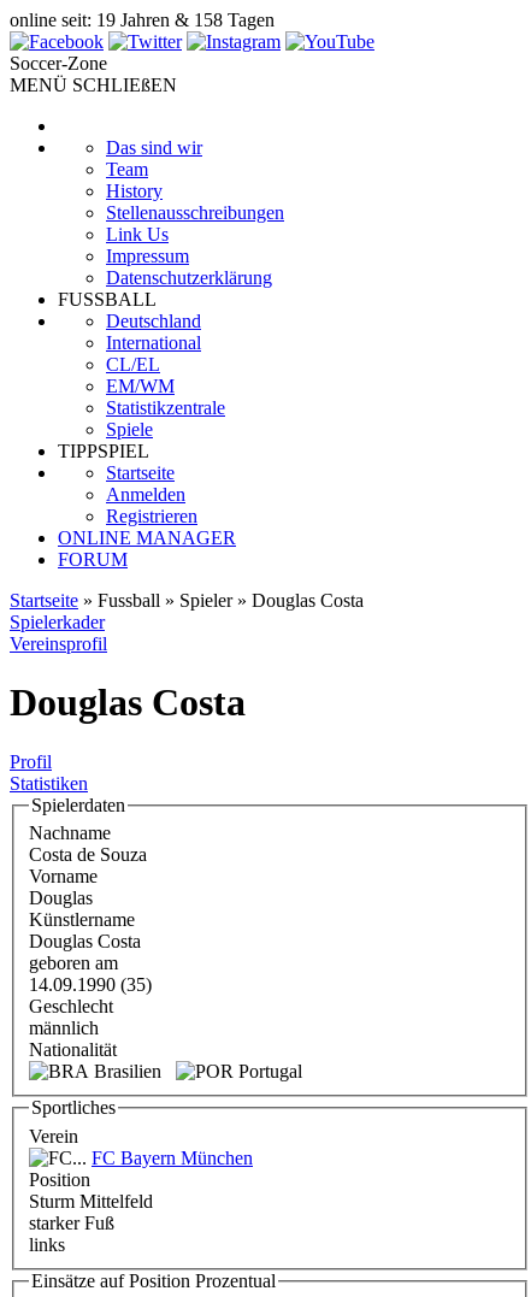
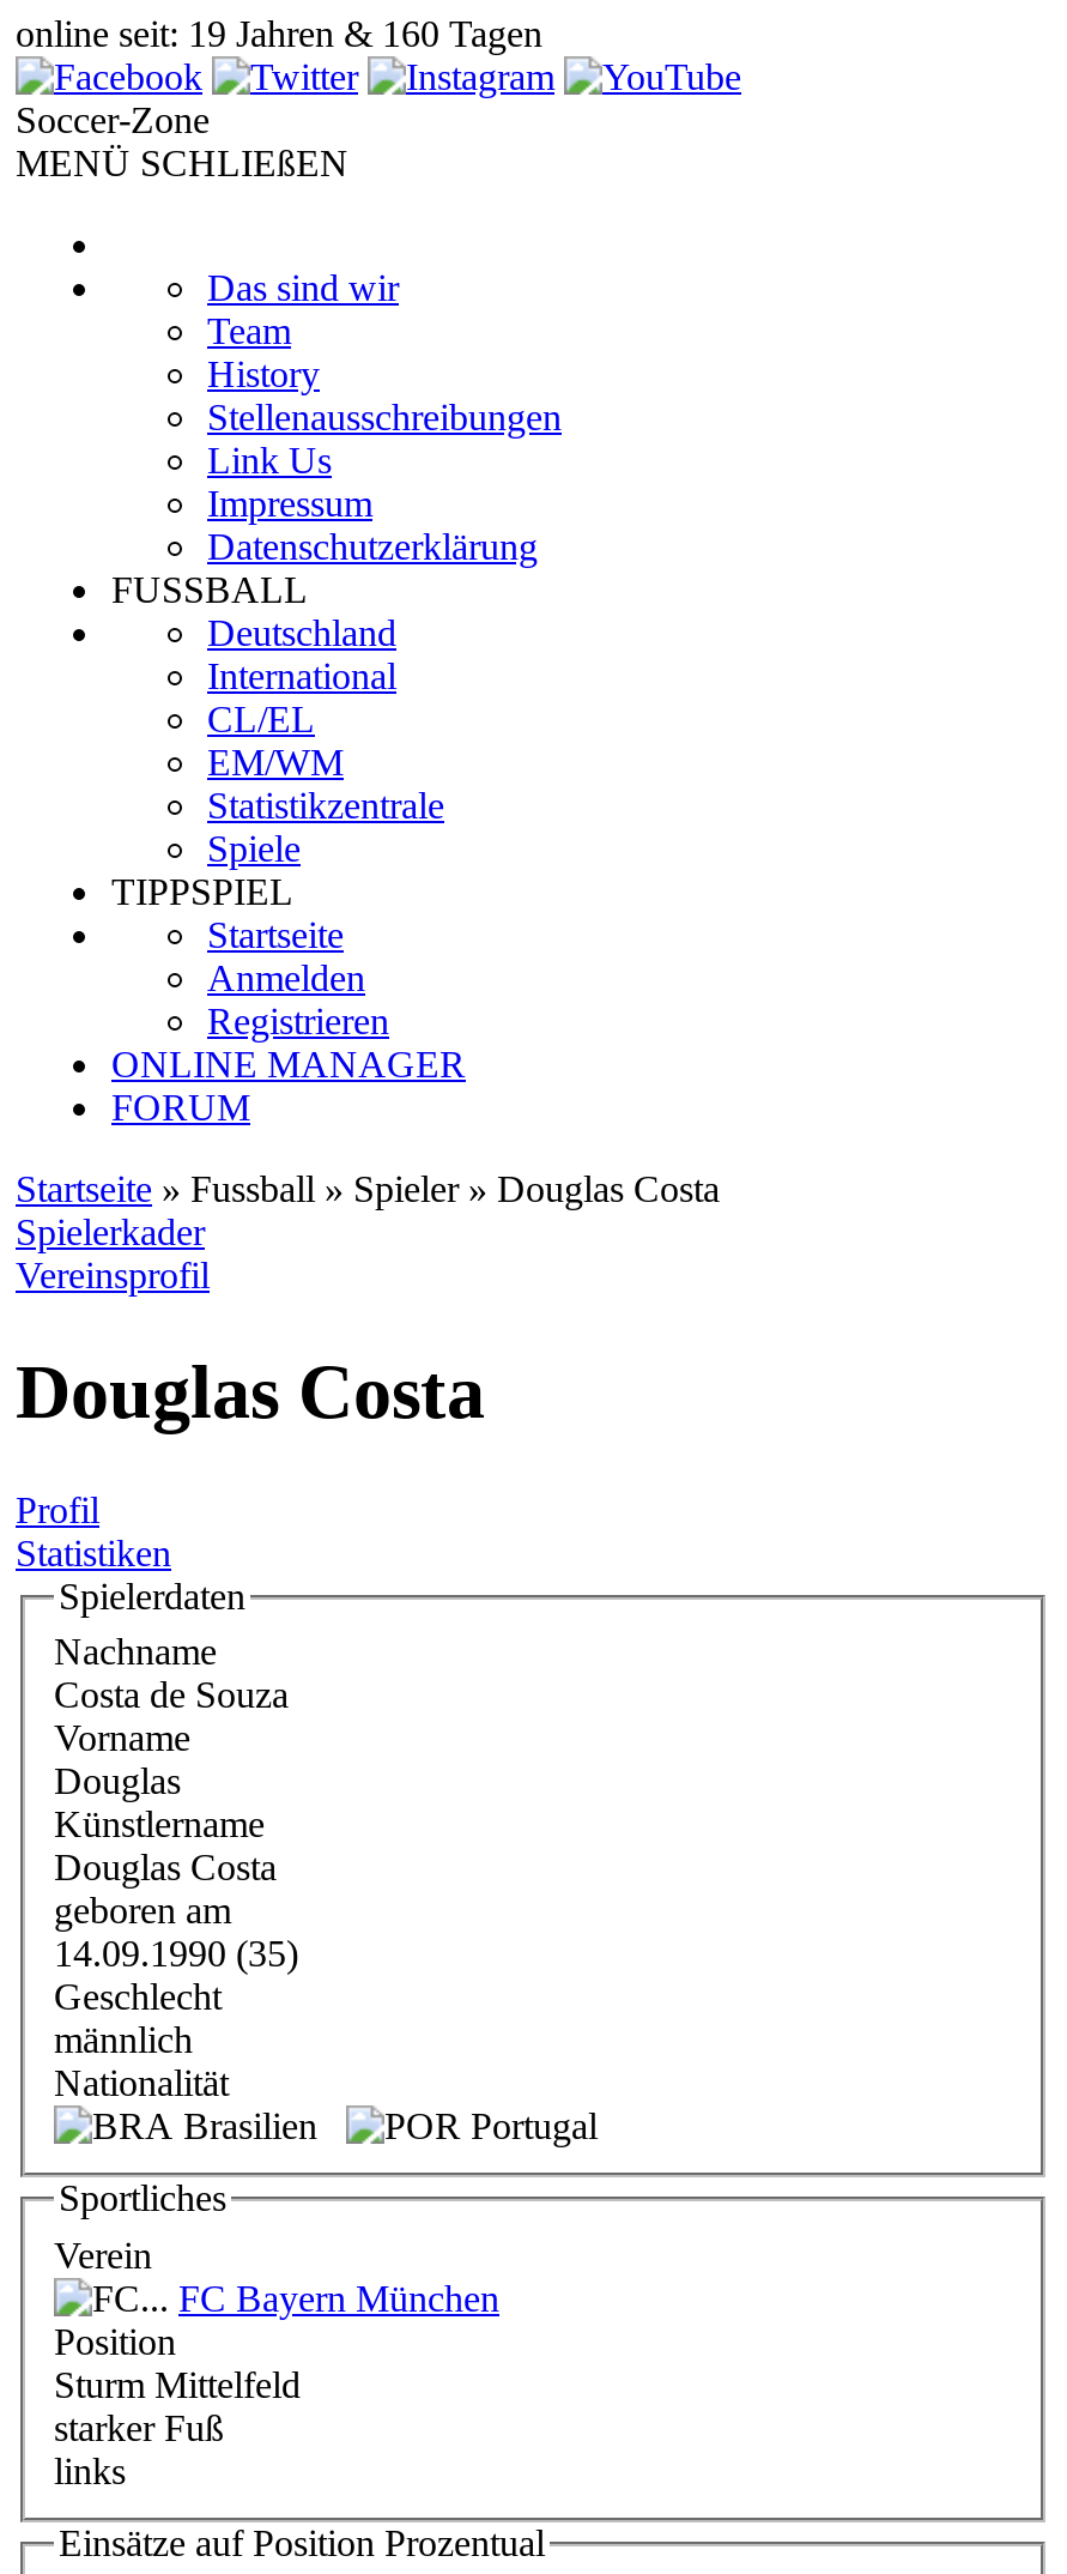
[10,10,275,30] online seit: 19 Jahren & 158 Tagen -> [16,13,542,54] online seit: 19 Jahren & 160 Tagen

